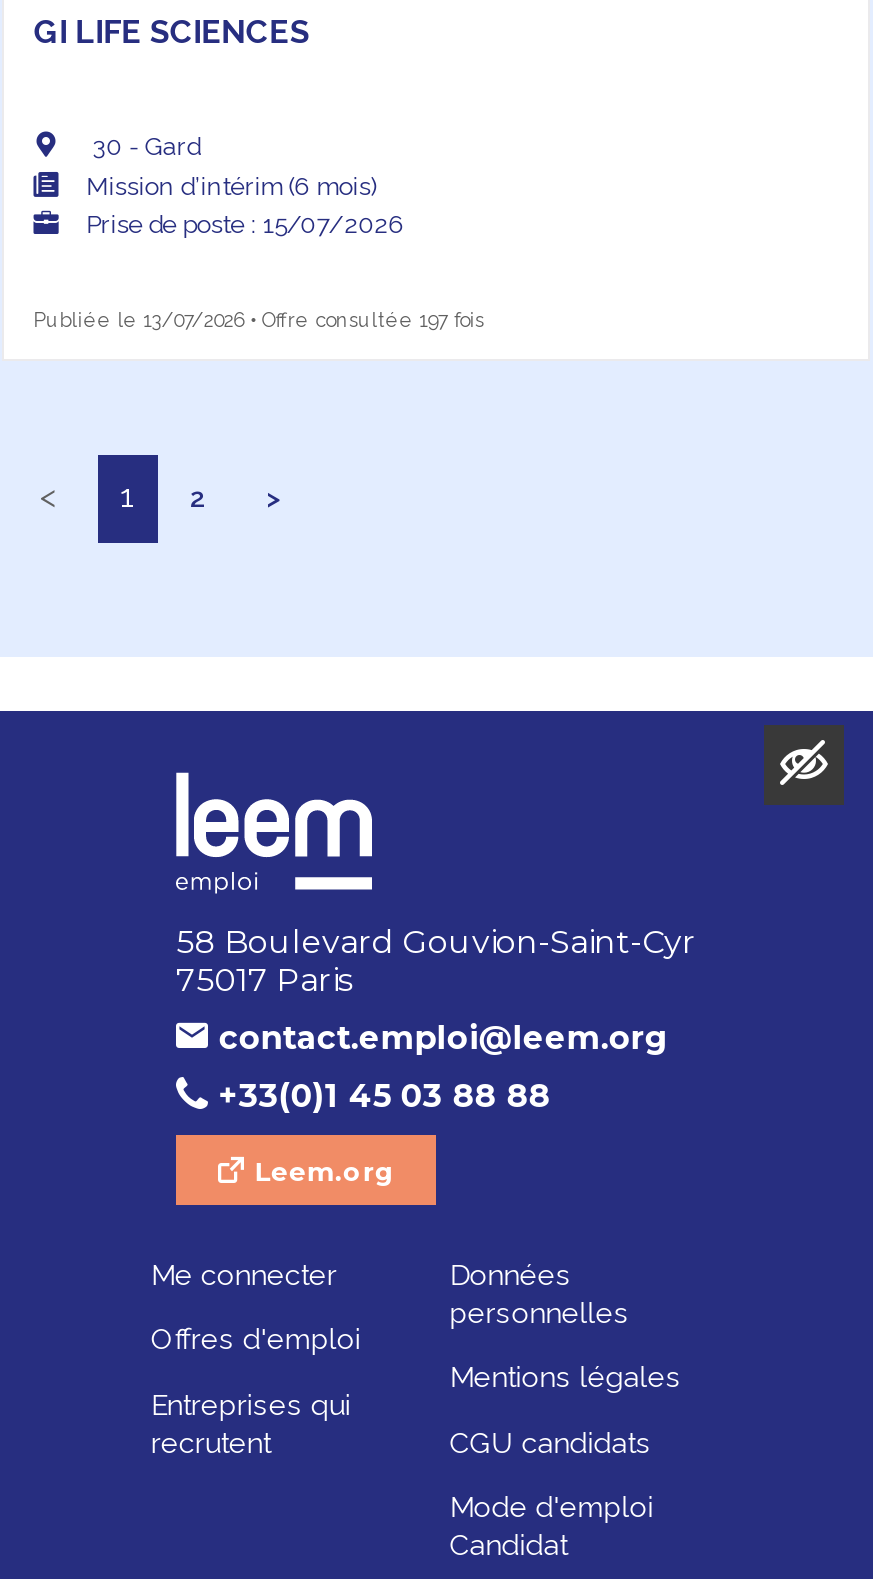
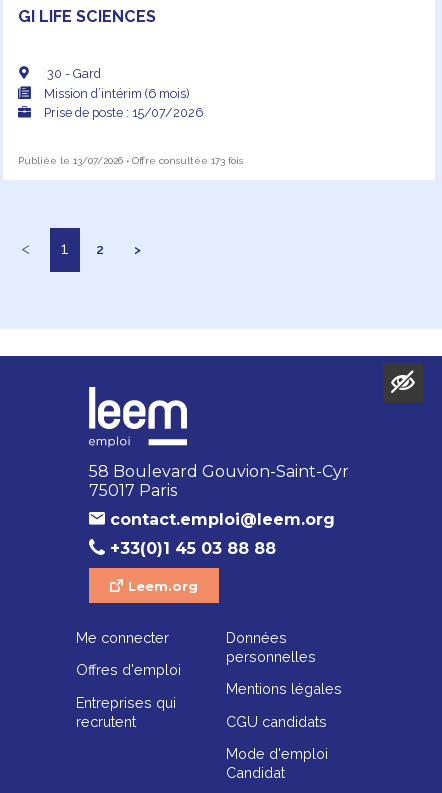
[34,310,484,332] Publiée le 13/07/2026 • Offre consultée 197 fois -> [18,155,243,166] Publiée le 13/07/2026 • Offre consultée 173 fois

